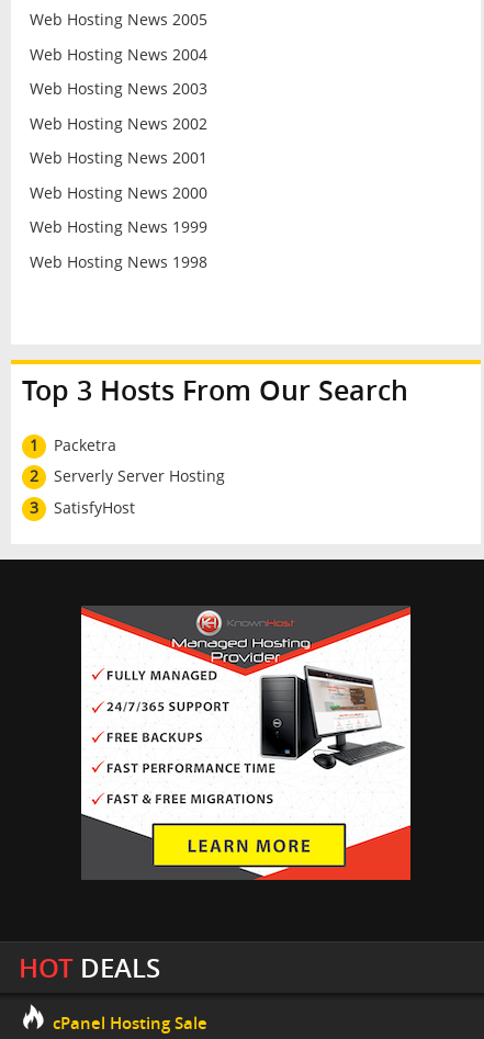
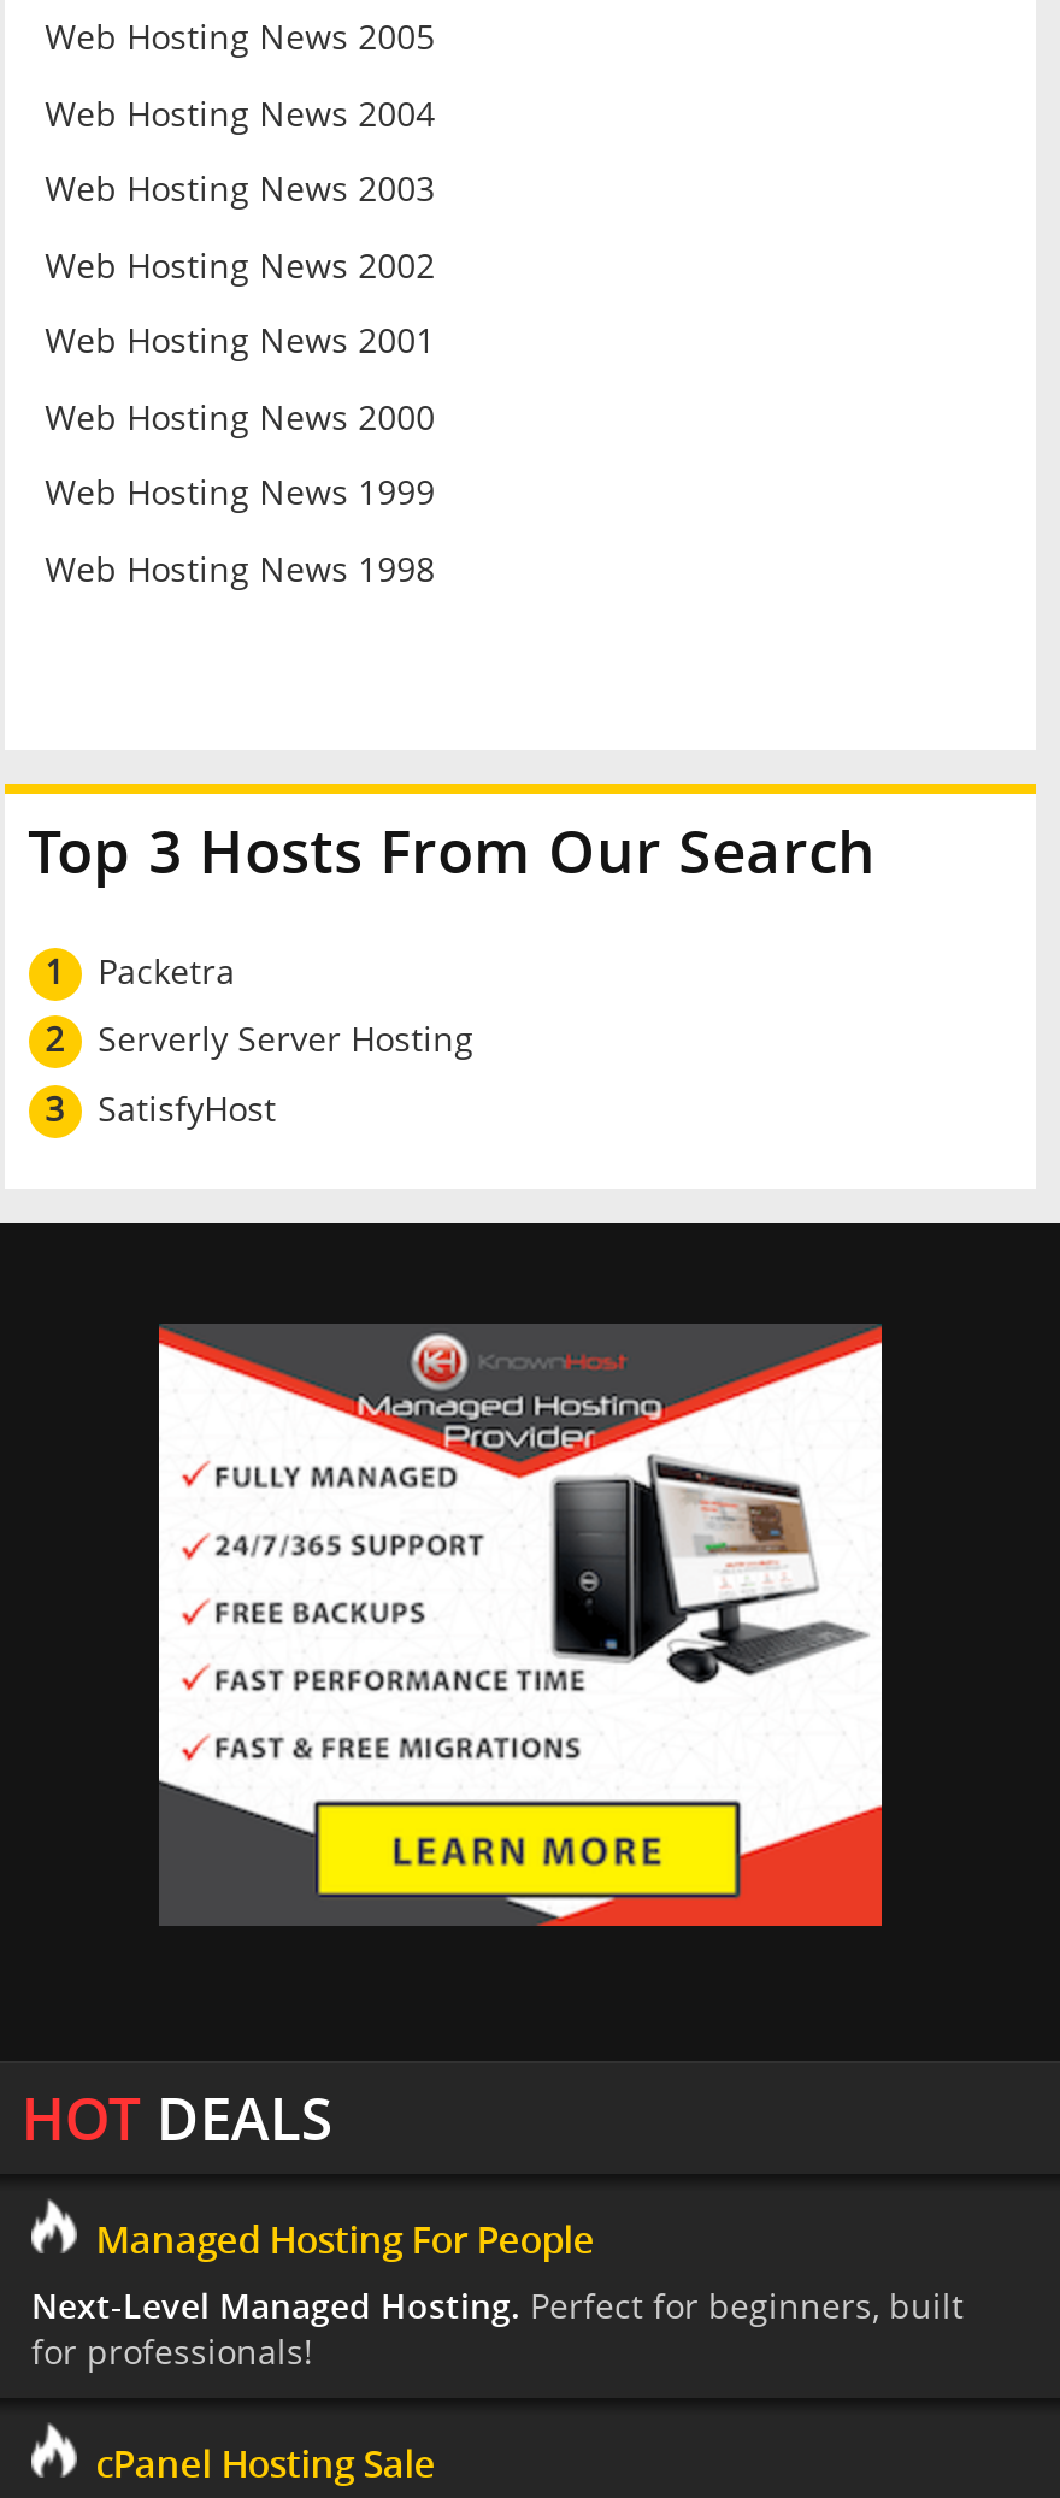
none -> [31,2215,964,2374] Managed Hosting For People | Next-Level Managed Hosting. Perfect for beginners, built | for professionals!

